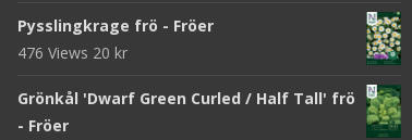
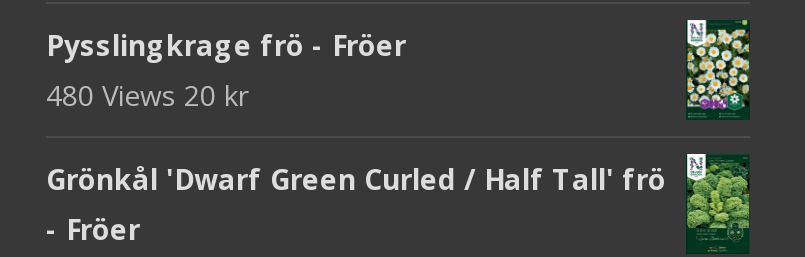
[17,42,128,63] 476 Views 20 kr -> [46,76,248,114] 480 Views 20 kr

